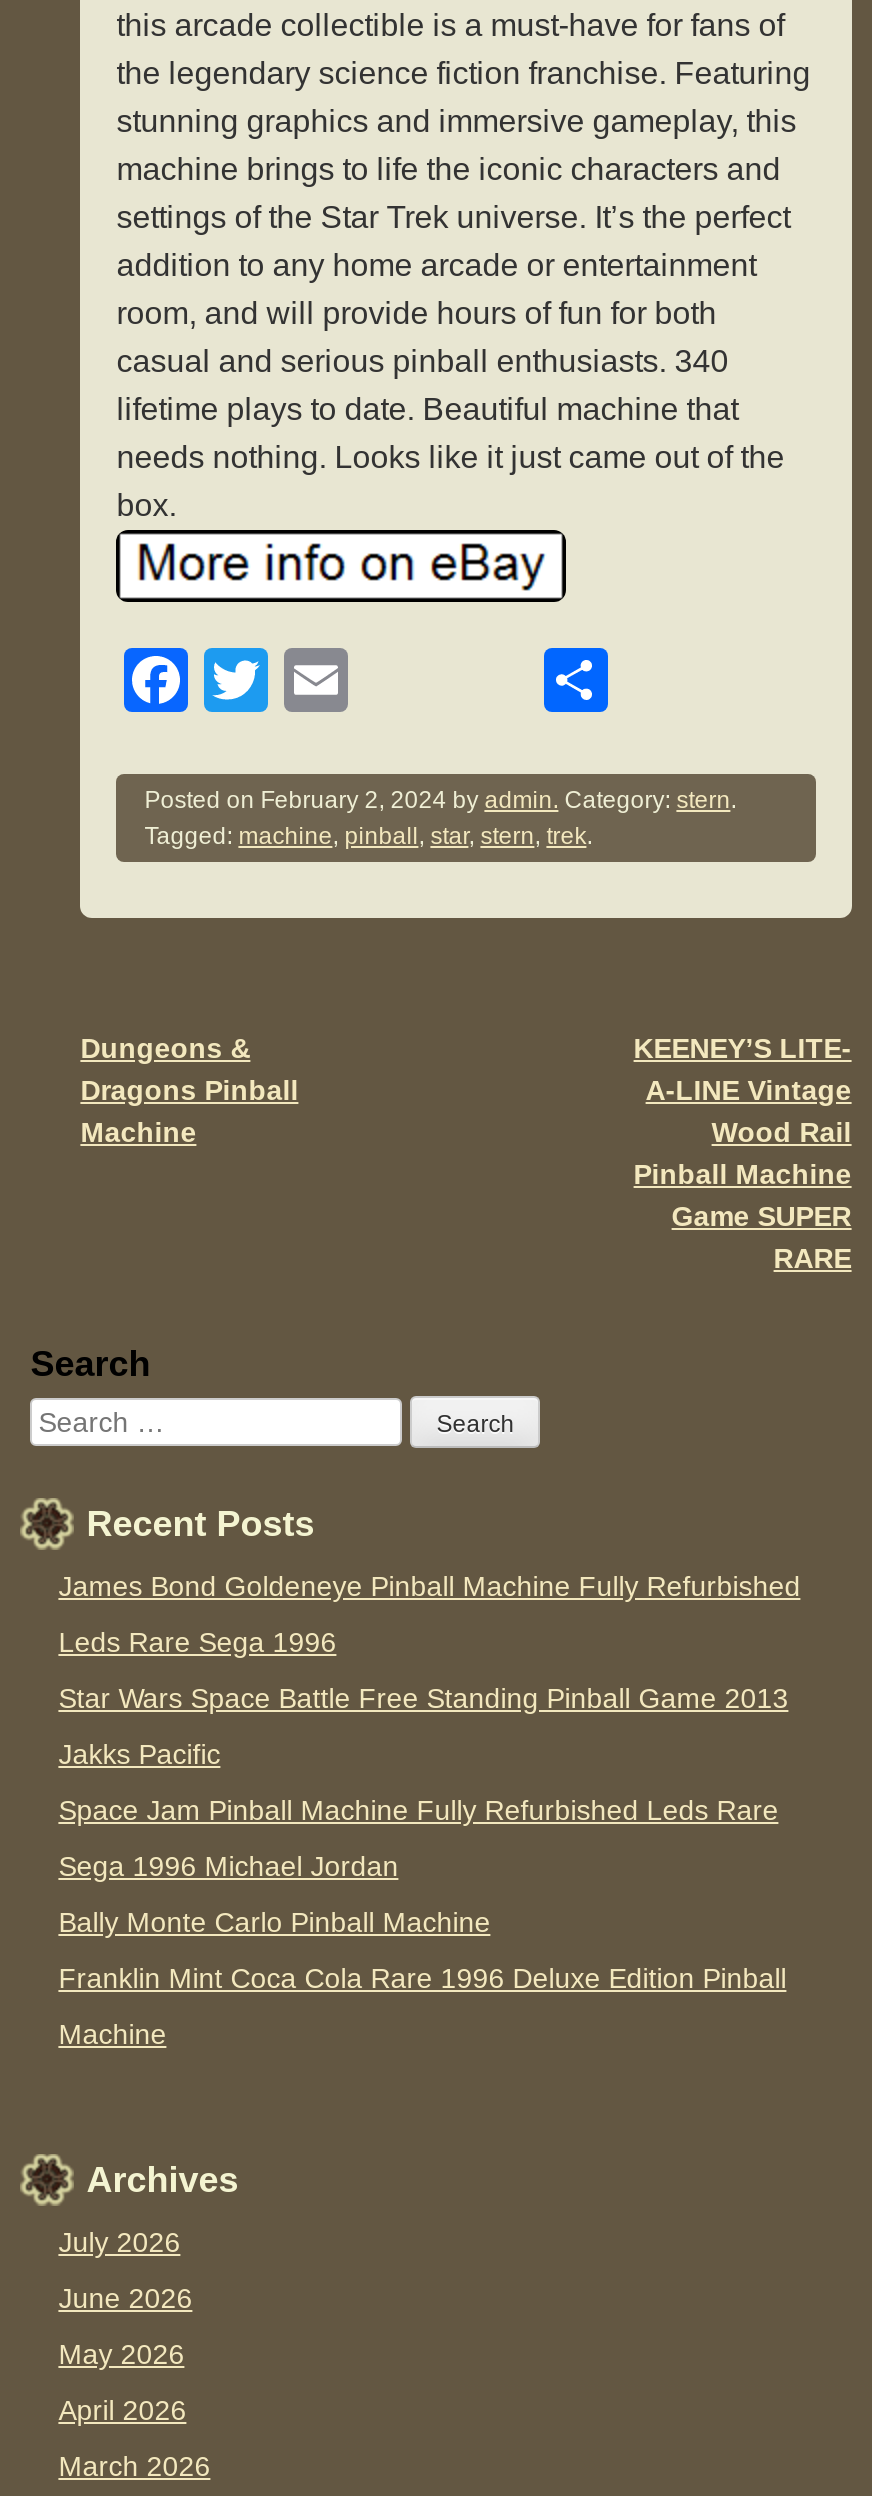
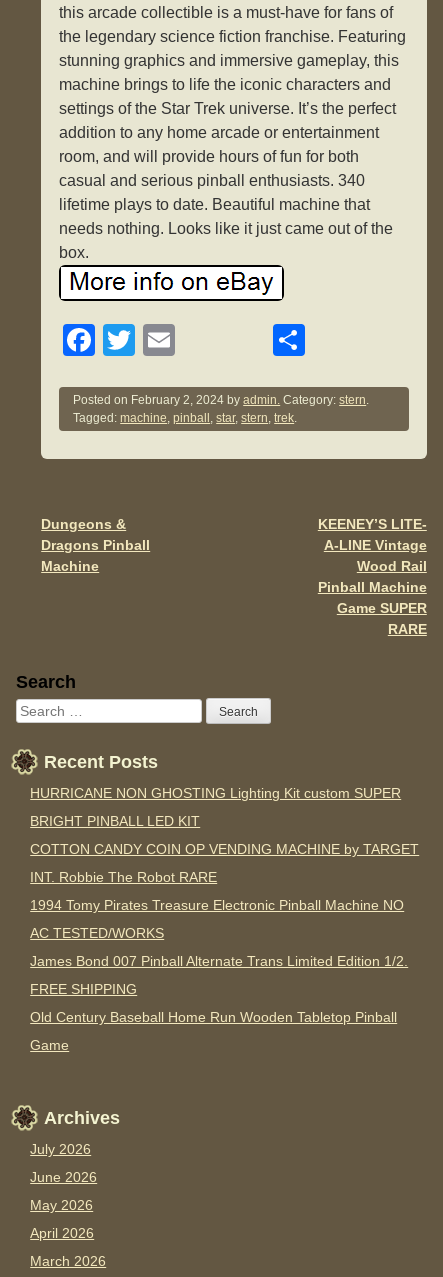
[58,1570,800,2050] James Bond Goldeneye Pinball Machine Fully Refurbished | Leds Rare Sega 1996 | Star Wars Space Battle Free Standing Pinball Game 2013 | Jakks Pacific | Space Jam Pinball Machine Fully Refurbished Leds Rare | Sega 1996 Michael Jordan | Bally Monte Carlo Pinball Machine | Franklin Mint Coca Cola Rare 1996 Deluxe Edition Pinball | Machine -> [30,785,419,1053] HURRICANE NON GHOSTING Lighting Kit custom SUPER | BRIGHT PINBALL LED KIT | COTTON CANDY COIN OP VENDING MACHINE by TARGET | INT. Robbie The Robot RARE | 1994 Tomy Pirates Treasure Electronic Pinball Machine NO | AC TESTED/WORKS | James Bond 007 Pinball Alternate Trans Limited Edition 1/2. | FREE SHIPPING | Old Century Baseball Home Run Wooden Tabletop Pinball | Game

